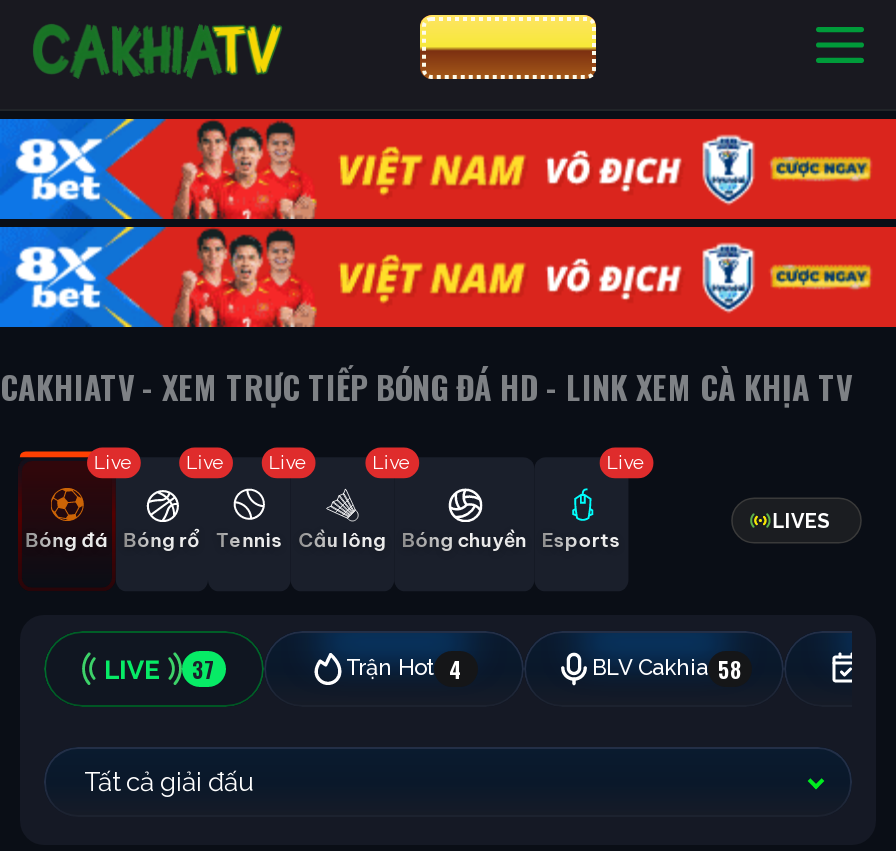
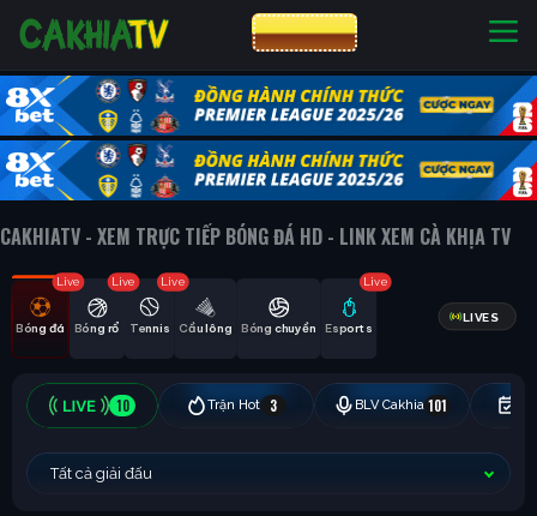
[10,117,890,329] [image] -> [5,74,533,202] [image]
[372,450,412,472] Live -> none
[192,652,742,684] 37 | Trận Hot 4 | BLV Cakhia 58 -> [116,395,447,415] 10 | Trận Hot | 3 | BLV Cakhia 101

